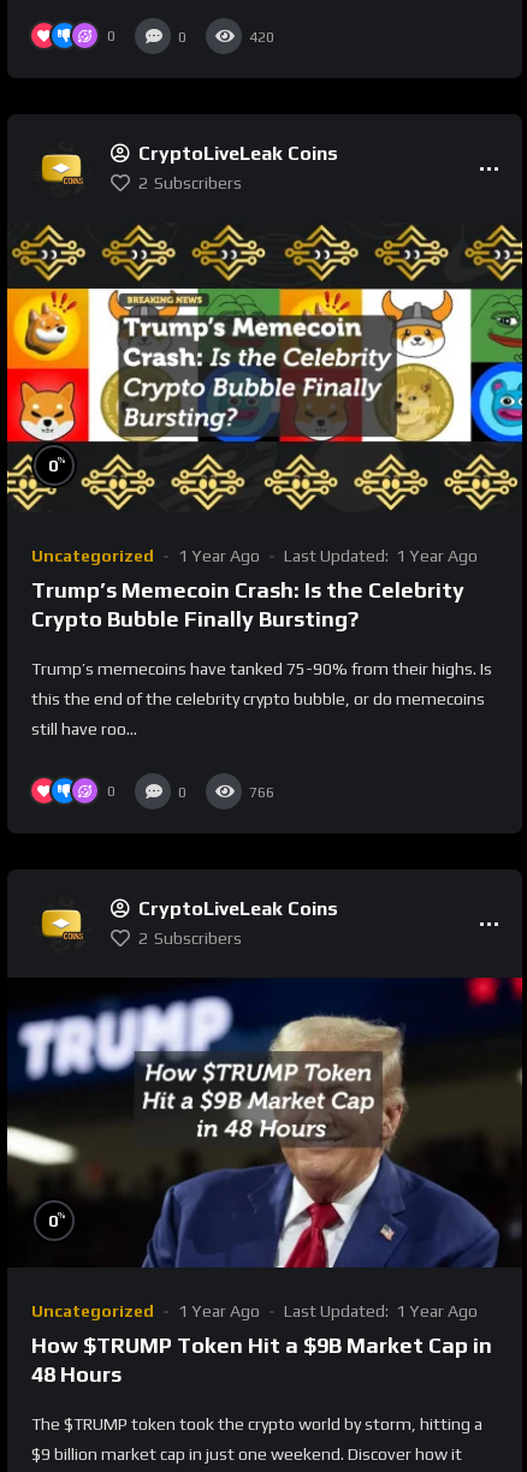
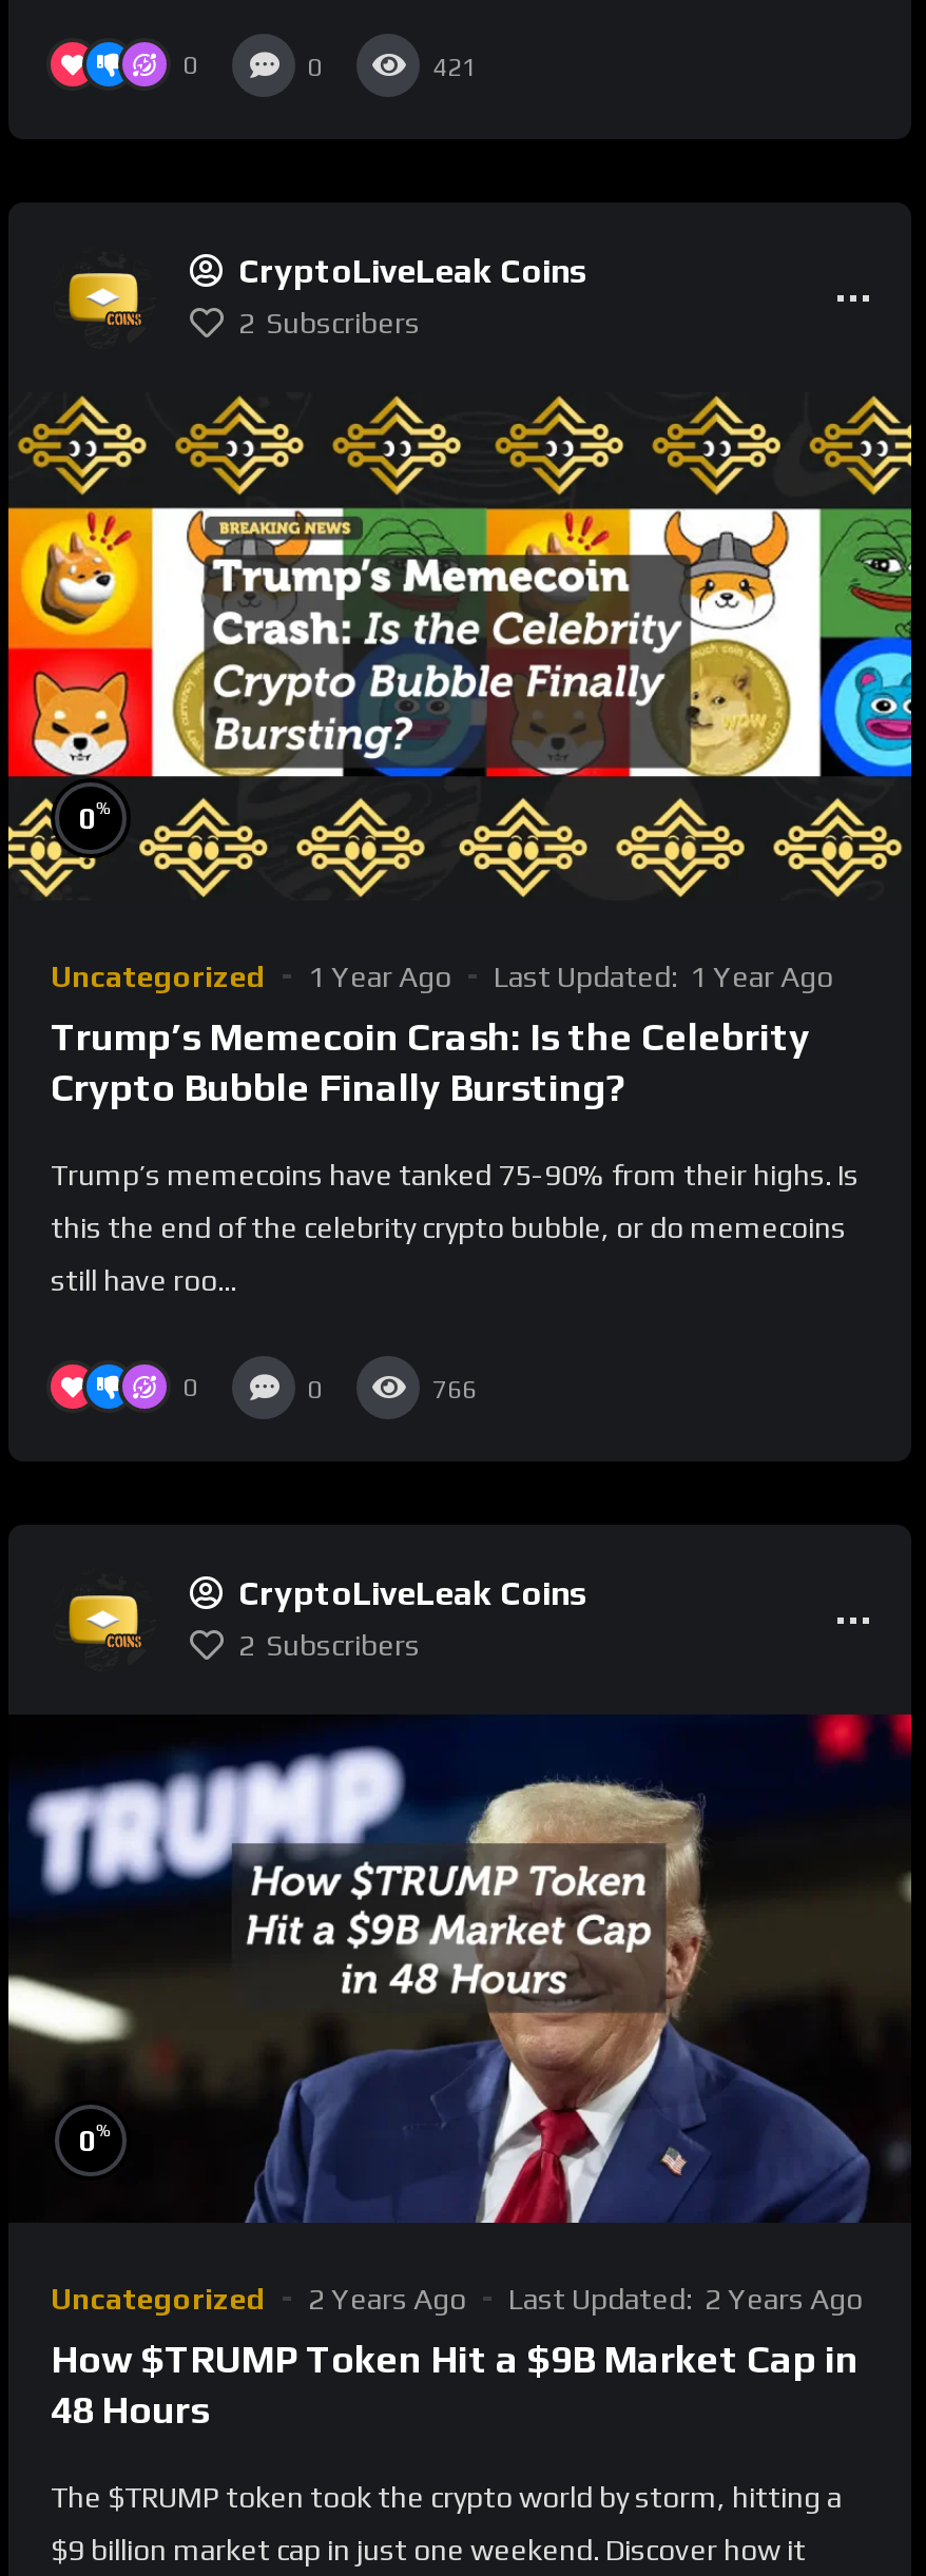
[249,29,274,45] 420 -> [432,52,477,82] 421
[178,1301,260,1321] 1 Year Ago -> [308,2281,466,2315] 2 Years Ago
[284,1301,478,1321] Last Updated: 1 Year Ago -> [508,2281,863,2315] Last Updated: 2 Years Ago

